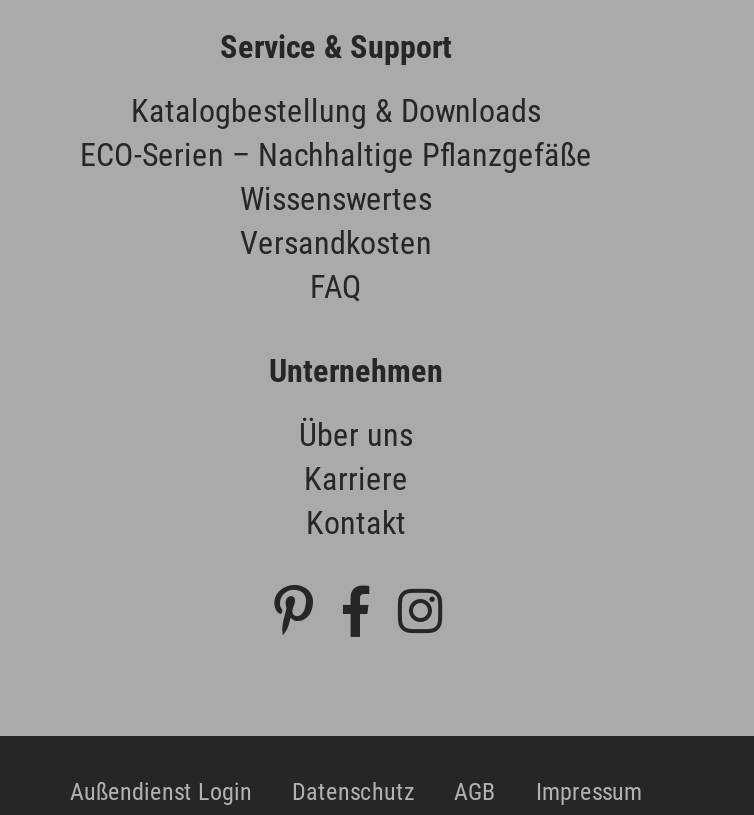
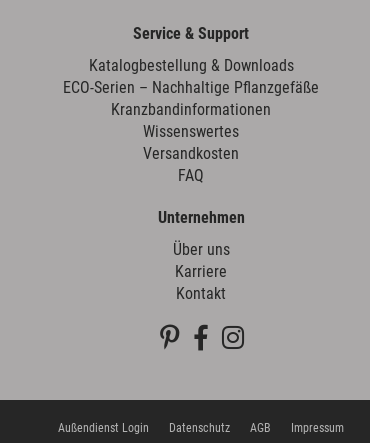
none -> [111,100,271,119] Kranzbandinformationen

